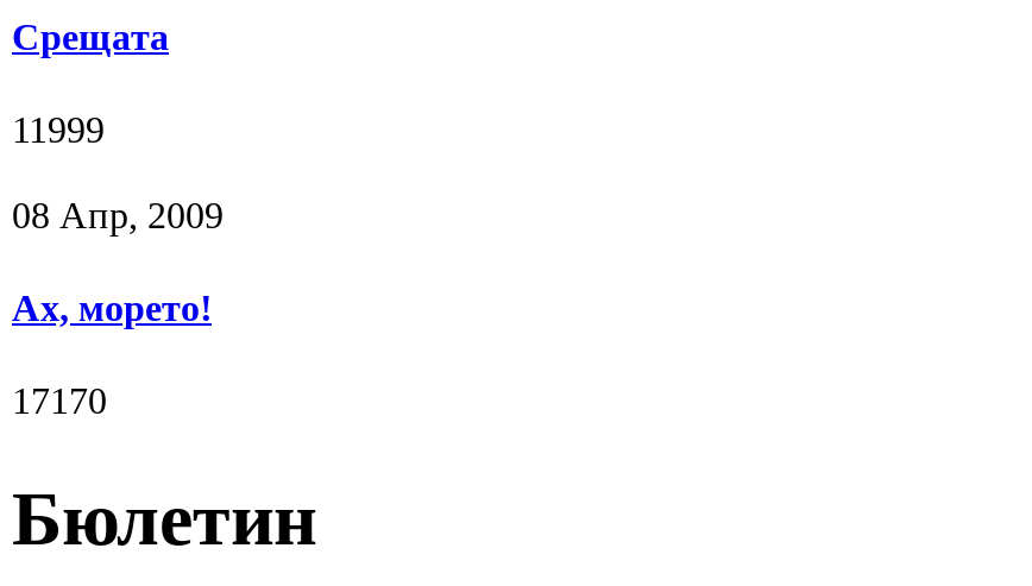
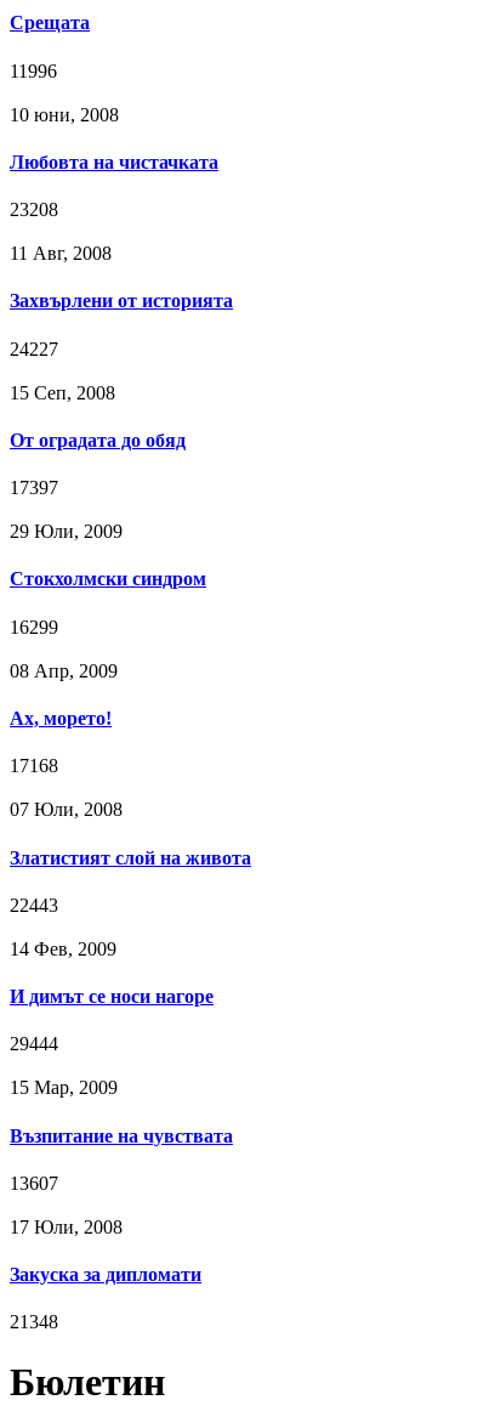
[12,108,105,149] 11999 -> [10,60,233,637] 11996 | 10 юни, 2008 | Любовта на чистачката | 23208 | 11 Авг, 2008 | Захвърлени от историята | 24227 | 15 Сeп, 2008 | От оградата до обяд | 17397 | 29 Юли, 2009 | Стокхолмски синдром | 16299
[12,381,107,421] 17170 -> [10,755,251,1332] 17168 | 07 Юли, 2008 | Златистият слой на живота | 22443 | 14 Фев, 2009 | И димът се носи нагоре | 29444 | 15 Мар, 2009 | Възпитание на чувствата | 13607 | 17 Юли, 2008 | Закуска за дипломати | 21348

